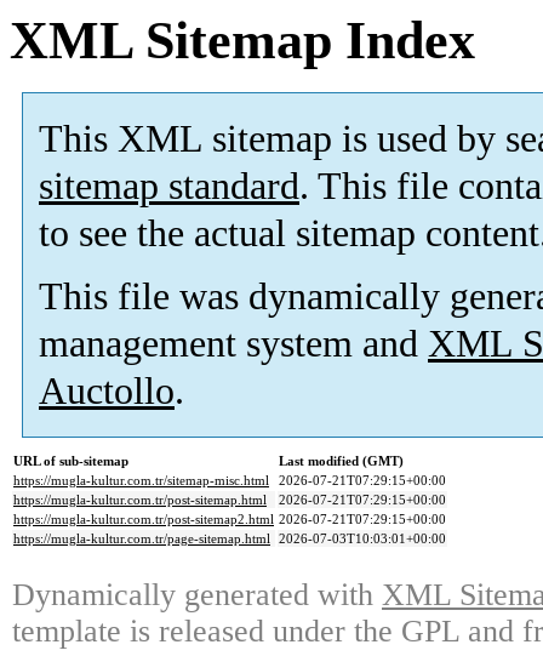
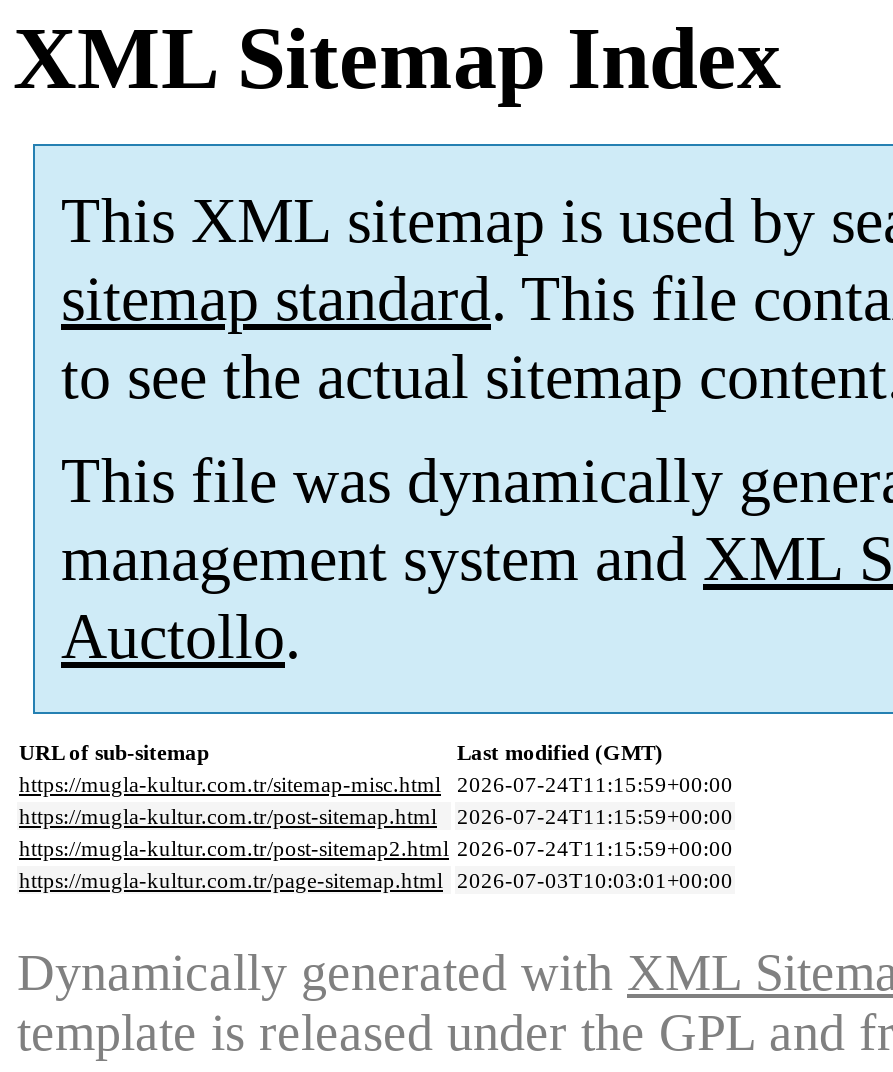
[13,473,446,488] https://mugla-kultur.com.tr/sitemap-misc.html 2026-07-21T07:29:15+00:00 -> [19,773,733,797] https://mugla-kultur.com.tr/sitemap-misc.html 2026-07-24T11:15:59+00:00
[13,493,446,527] 2026-07-21T07:29:15+00:00 | https://mugla-kultur.com.tr/post-sitemap2.html 2026-07-21T07:29:15+00:00 -> [19,805,733,861] 2026-07-24T11:15:59+00:00 | https://mugla-kultur.com.tr/post-sitemap2.html 2026-07-24T11:15:59+00:00

